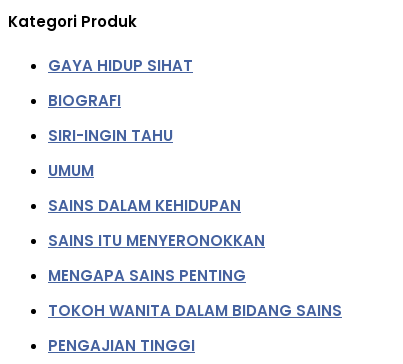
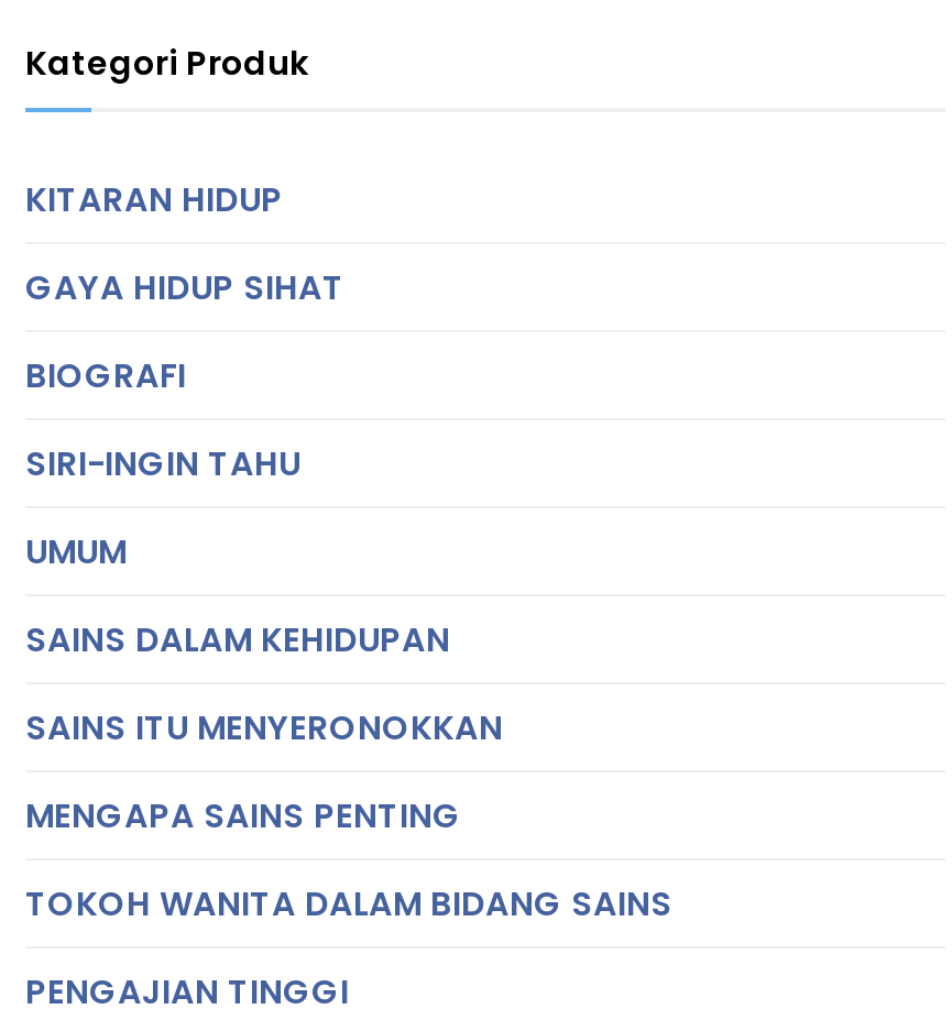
none -> [25,176,283,222] KITARAN HIDUP

